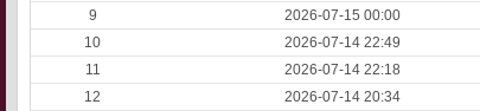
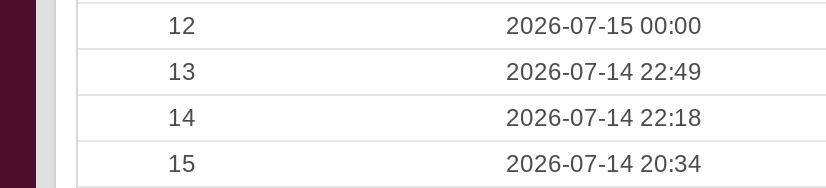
[88,7,97,24] 9 -> [168,12,196,40] 12
[84,34,101,51] 10 -> [168,58,196,86] 13
[85,61,100,78] 11 -> [168,104,196,132] 14
[84,89,101,105] 12 -> [168,150,196,178] 15

